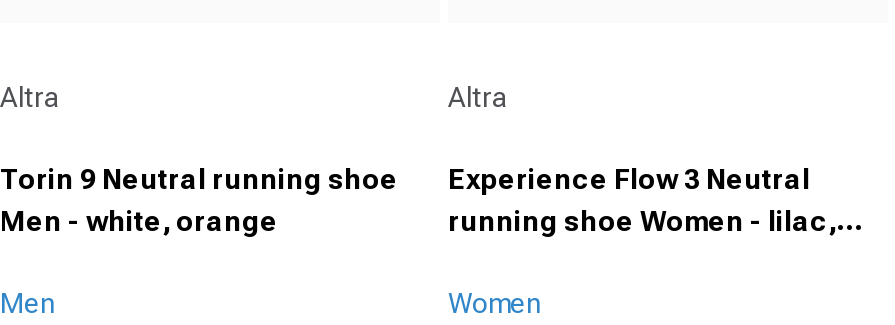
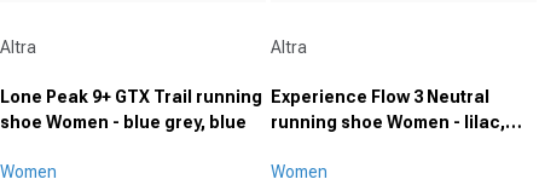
[0,162,398,236] Torin 9 Neutral running shoe | Men - white, orange -> [0,86,262,131] Lone Peak 9+ GTX Trail running | shoe Women - blue grey, blue
[0,286,56,318] Men -> [0,161,57,181] Women

